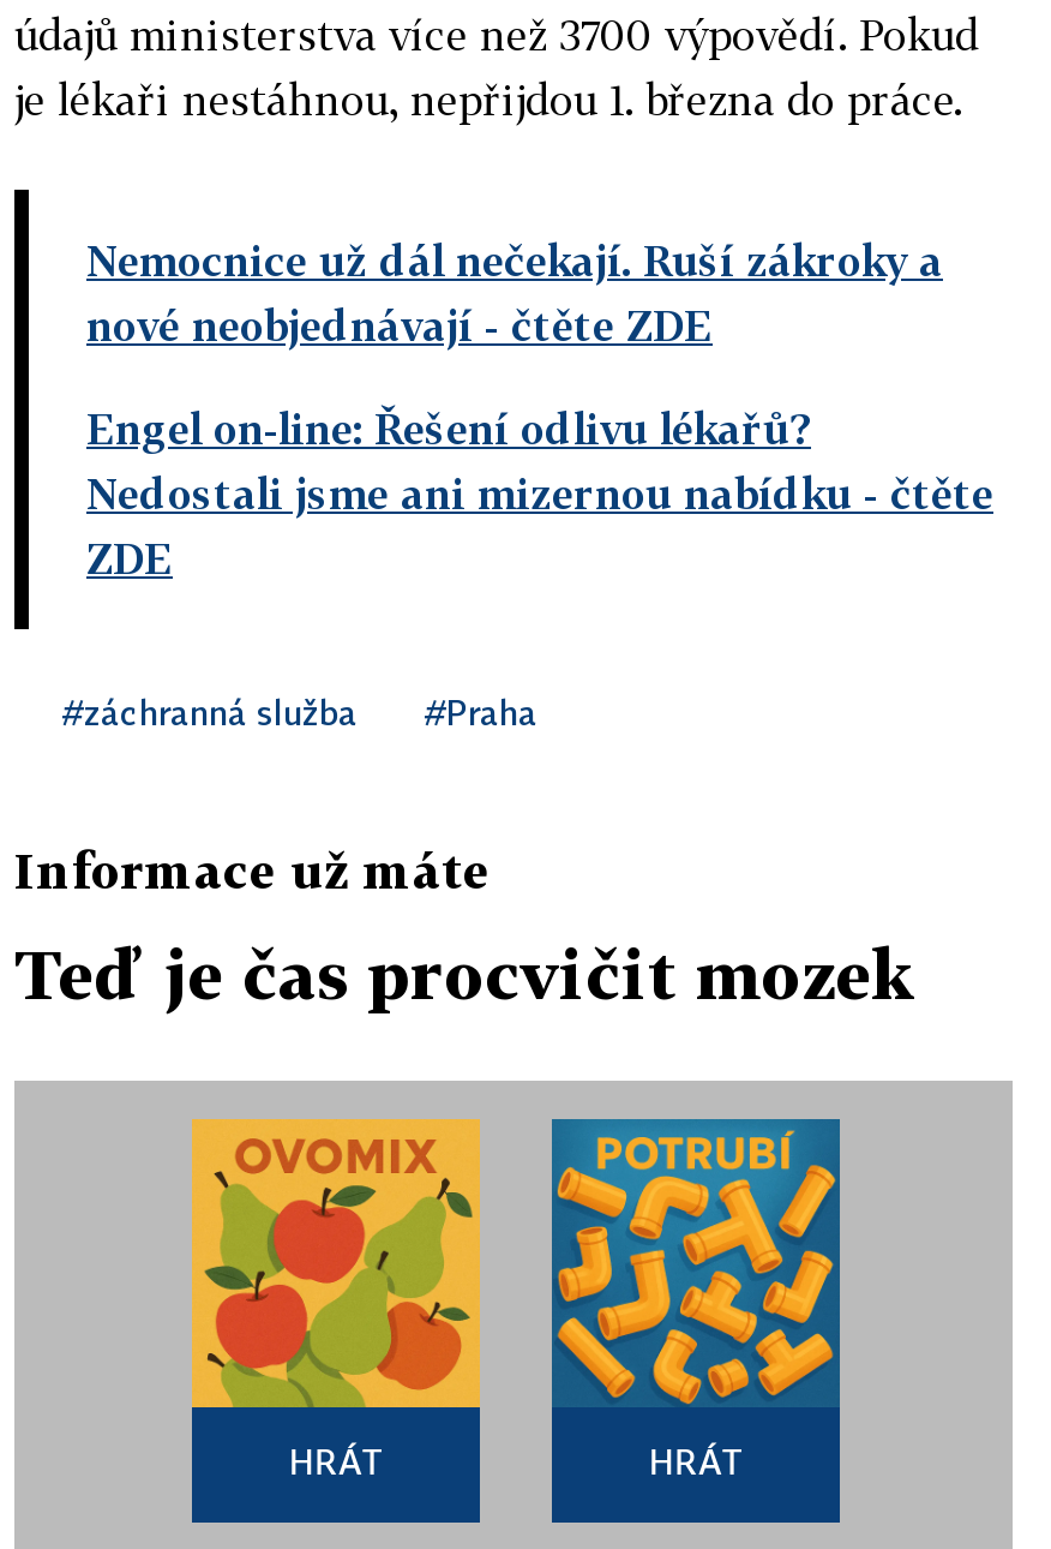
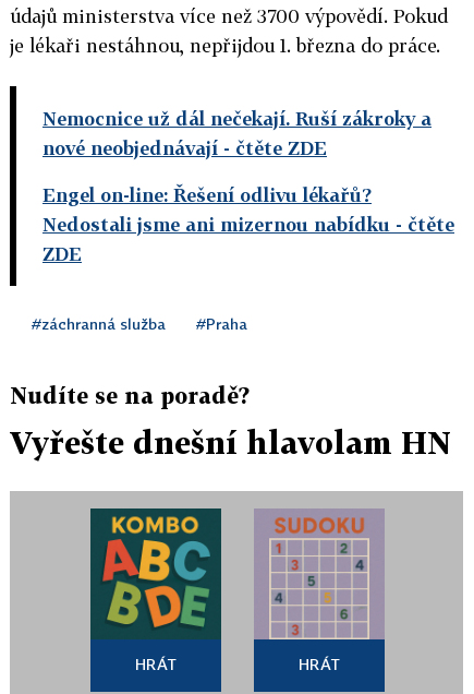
[14,841,490,898] Informace už máte -> [10,382,250,408] Nudíte se na poradě?
[14,934,917,1013] Teď je čas procvičit mozek -> [10,424,451,460] Vyřešte dnešní hlavolam HN
[190,1117,482,1410] [image] -> [89,507,222,639] [image]
[552,1119,840,1407] [image] -> [255,510,384,641] [image]

